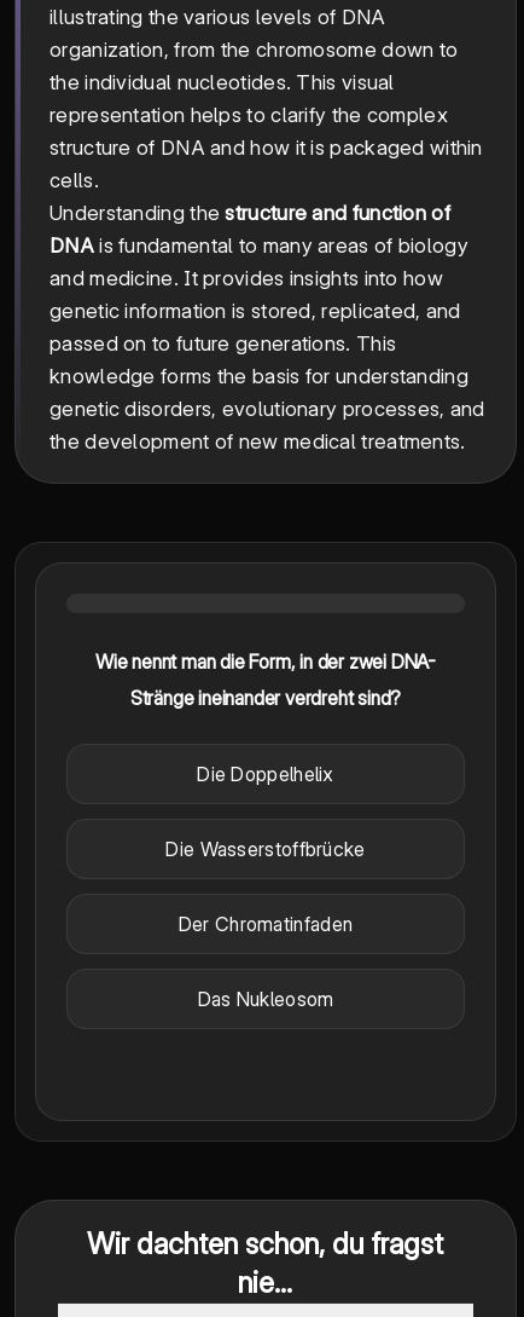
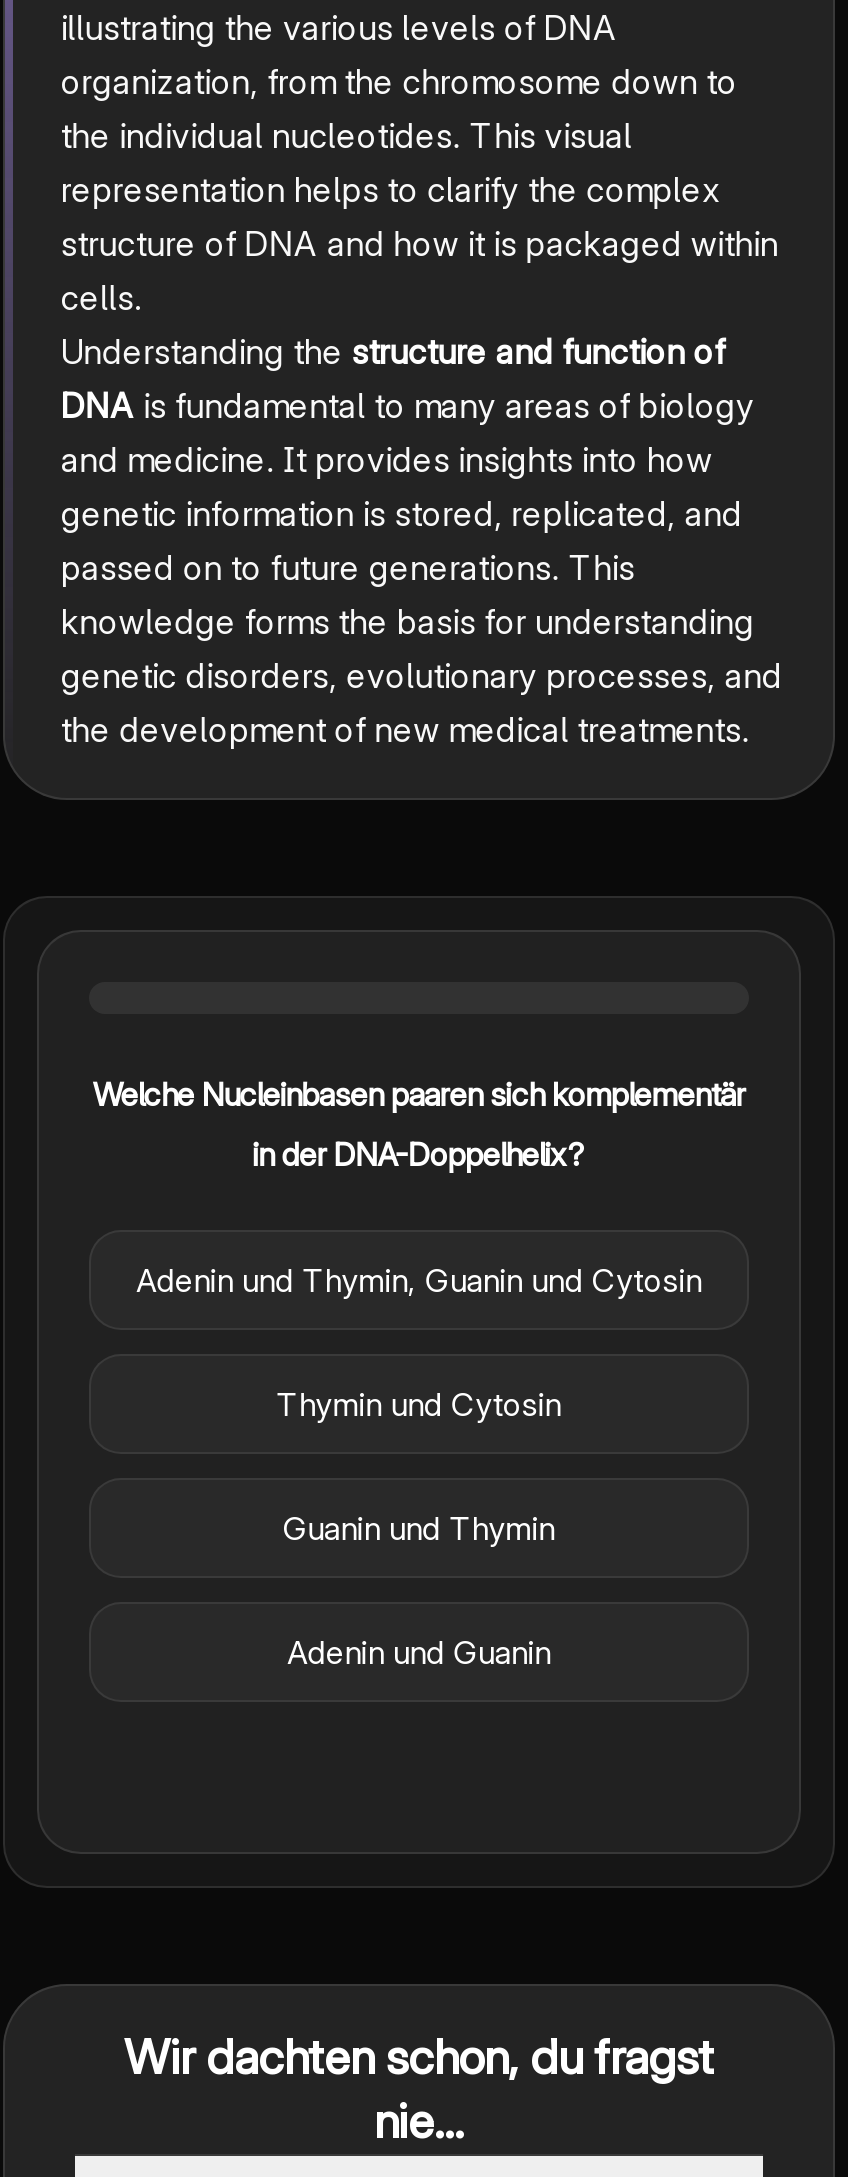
[95,649,436,673] Wie nennt man die Form, in der zwei DNA- -> [93,1074,745,1114] Welche Nucleinbasen paaren sich komplementär
[130,686,401,710] Stränge ineinander verdreht sind? -> [253,1134,585,1174] in der DNA-Doppelhelix?
[197,762,334,786] Die Doppelhelix -> [136,1260,702,1300] Adenin und Thymin, Guanin und Cytosin
[166,837,365,861] Die Wasserstoffbrücke -> [277,1384,561,1424] Thymin und Cytosin
[178,912,353,936] Der Chromatinfaden -> [283,1508,555,1548] Guanin und Thymin
[197,987,334,1011] Das Nukleosom -> [287,1632,551,1672] Adenin und Guanin

